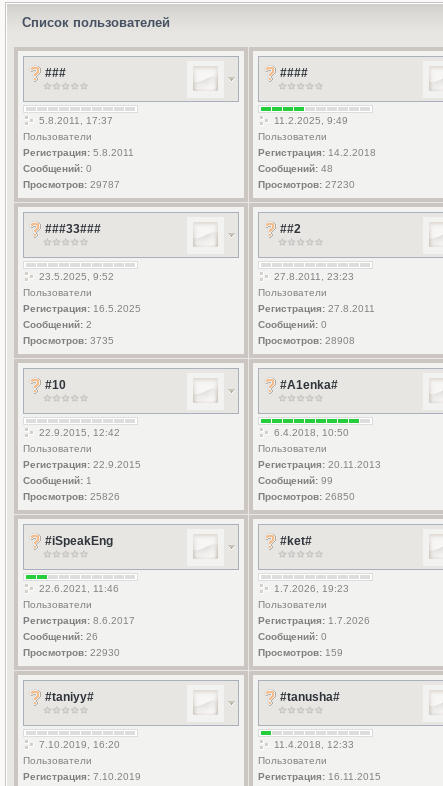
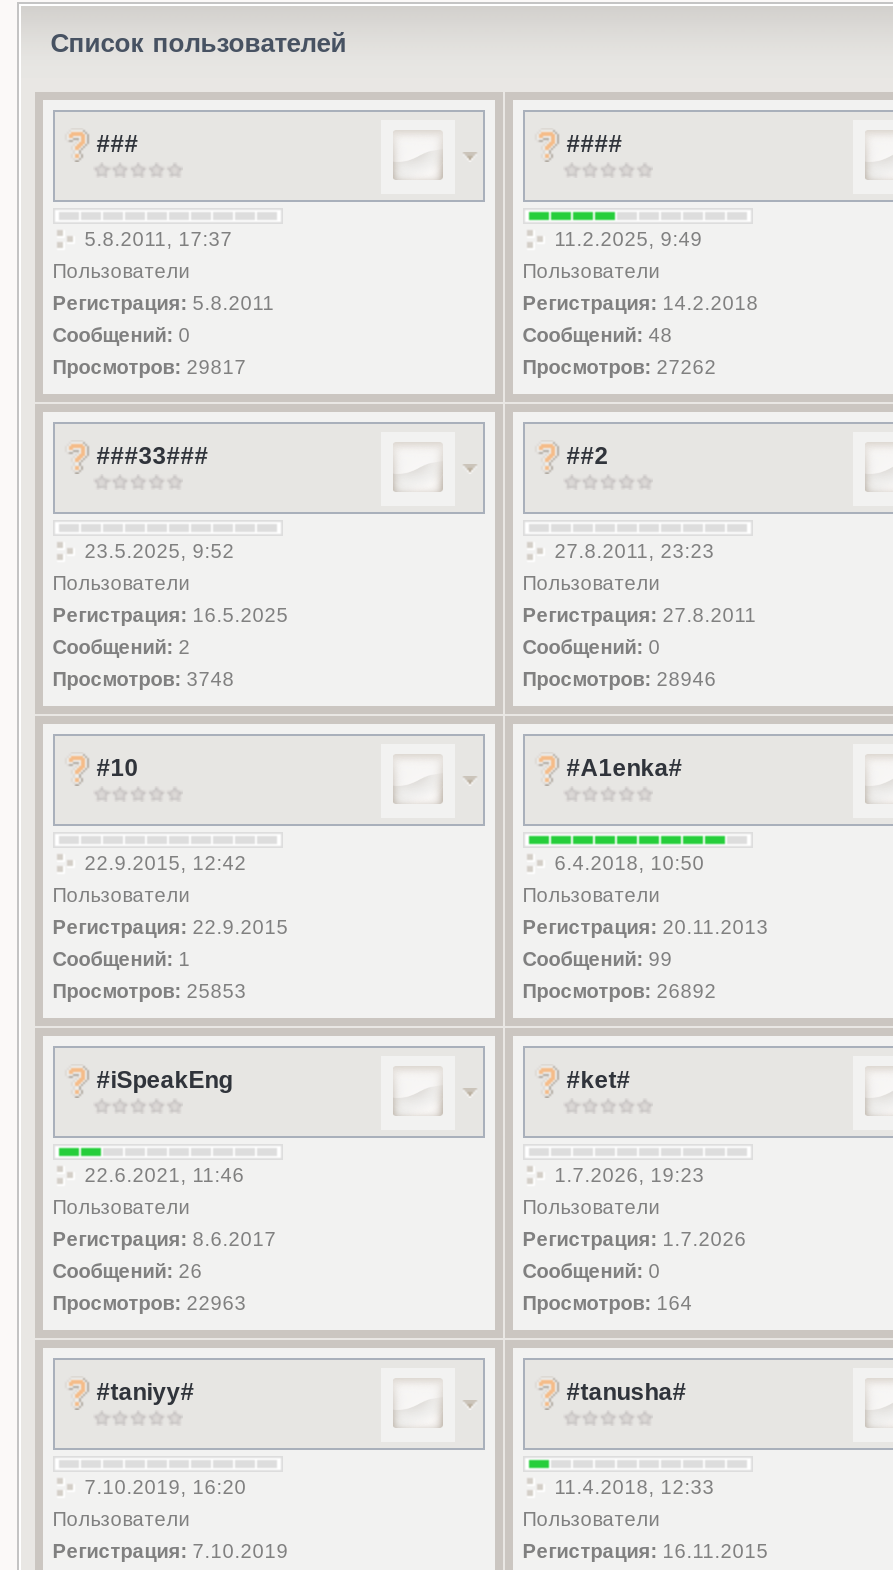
[23,179,120,190] Просмотров: 29787 -> [53,357,247,379] Просмотров: 29817
[258,179,355,190] Просмотров: 27230 -> [523,357,717,379] Просмотров: 27262
[23,335,114,346] Просмотров: 3735 -> [53,669,235,691] Просмотров: 3748
[258,335,355,346] Просмотров: 28908 -> [523,669,717,691] Просмотров: 28946
[23,491,120,502] Просмотров: 25826 -> [53,981,247,1003] Просмотров: 25853
[258,491,355,502] Просмотров: 26850 -> [523,981,717,1003] Просмотров: 26892
[23,647,120,658] Просмотров: 22930 -> [53,1293,247,1315] Просмотров: 22963
[258,647,343,658] Просмотров: 159 -> [523,1293,693,1315] Просмотров: 164

